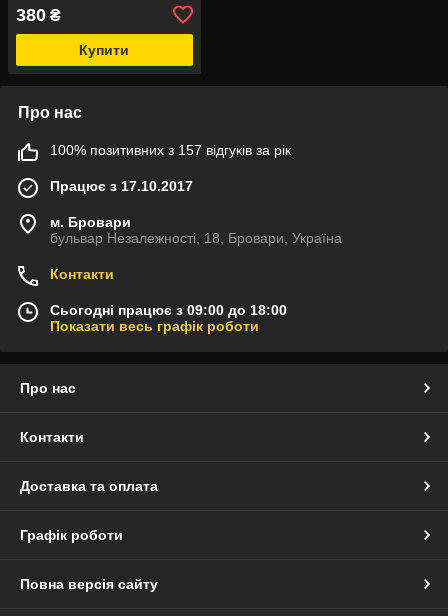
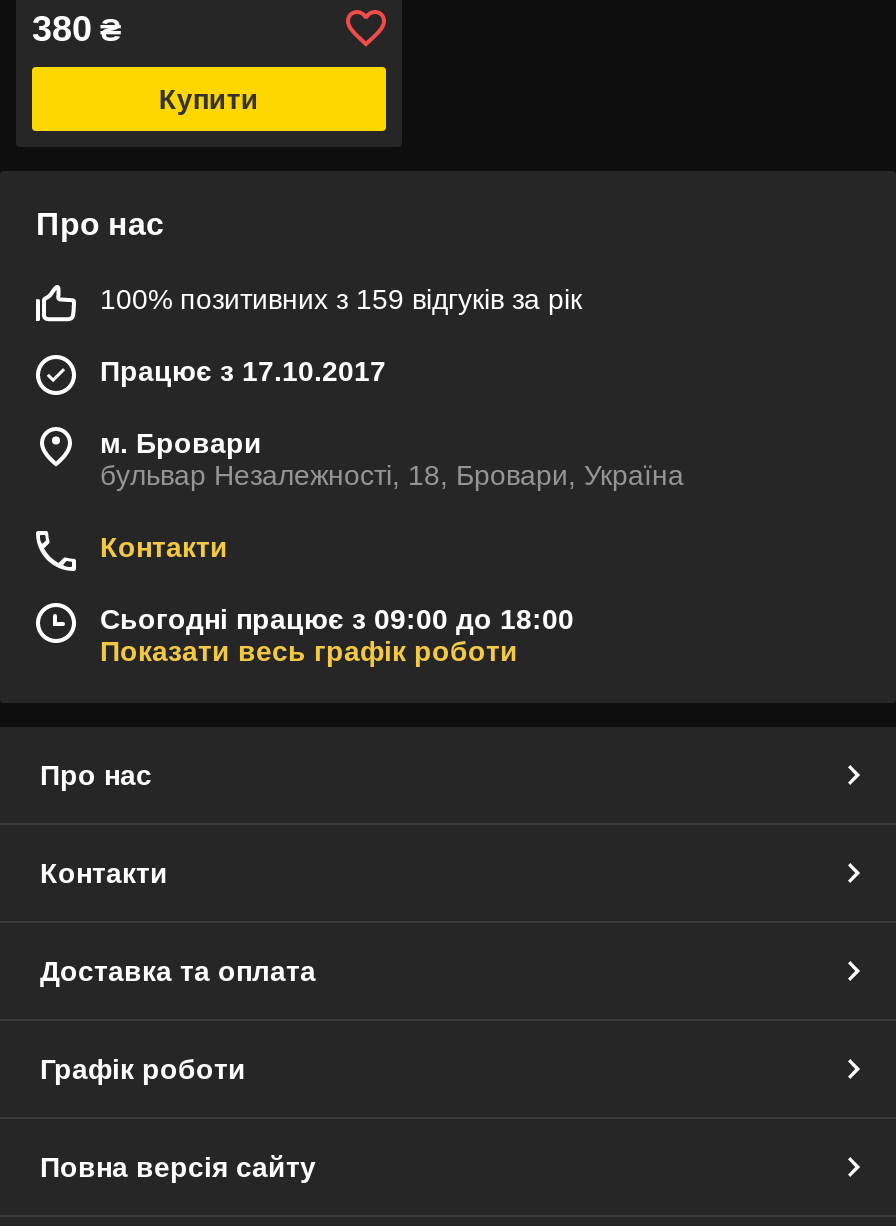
[50,142,291,158] 100% позитивних з 157 відгуків за рік -> [100,283,582,315] 100% позитивних з 159 відгуків за рік

